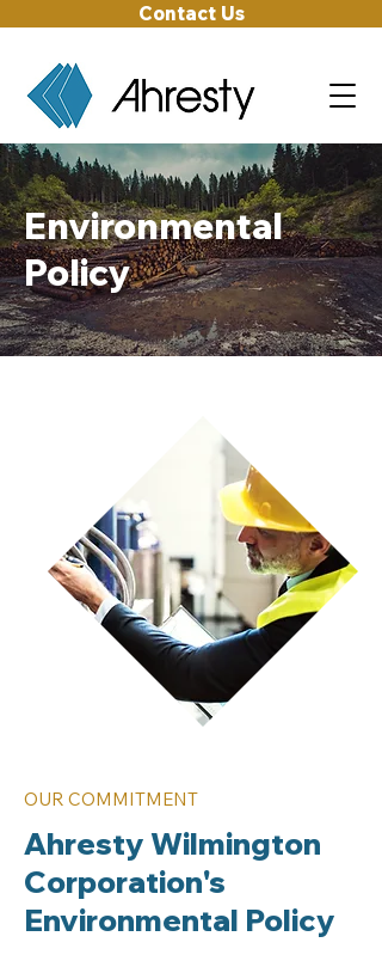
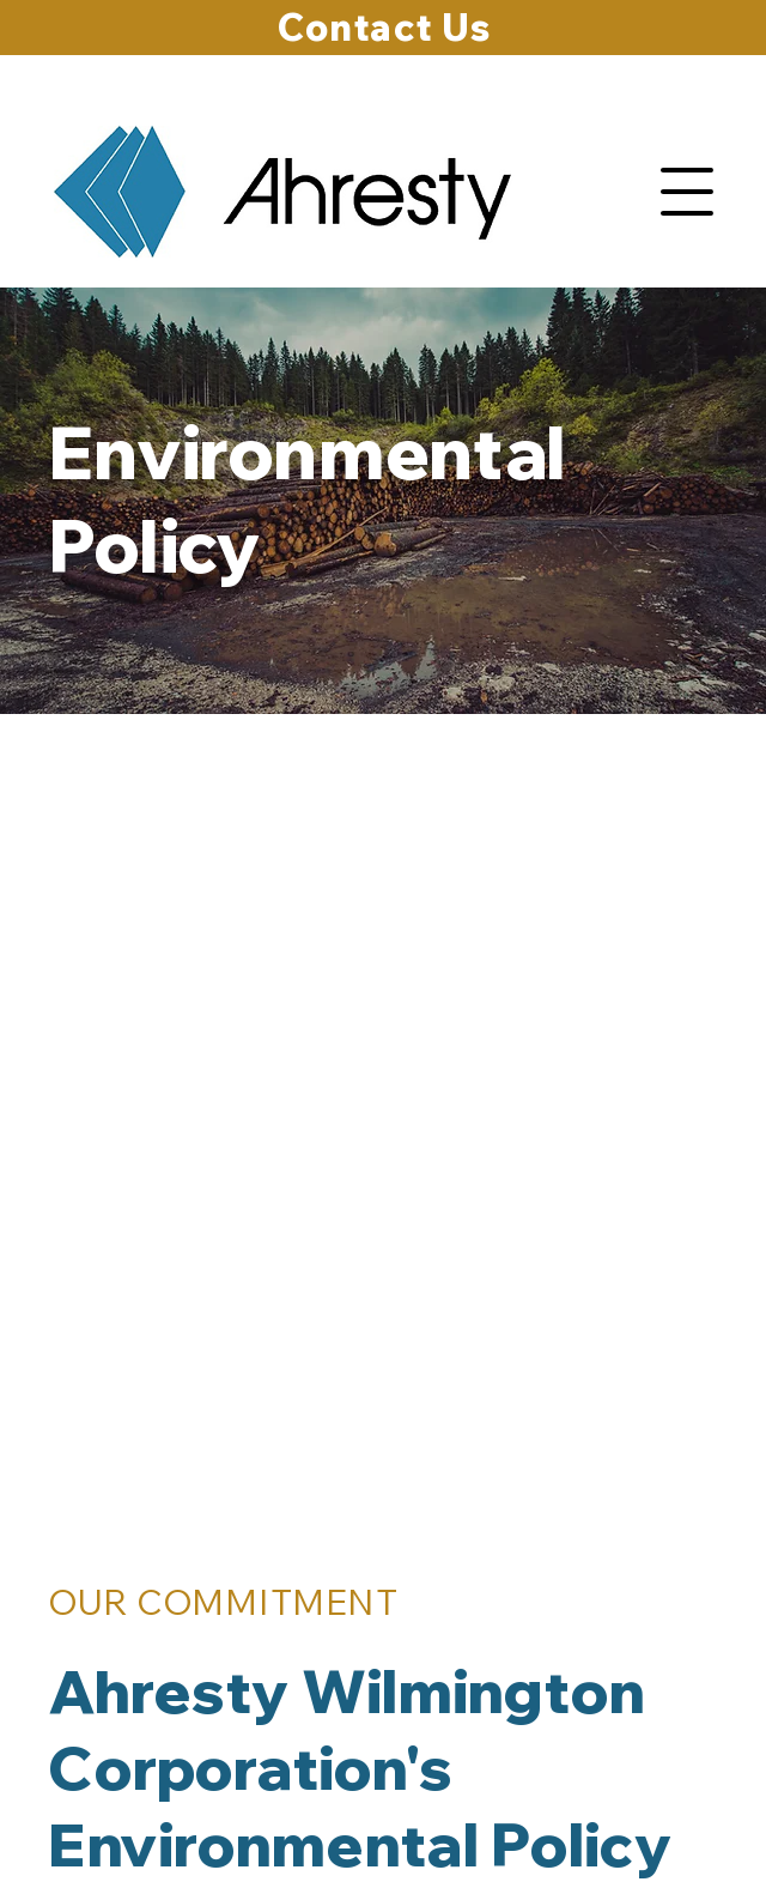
[48,439,358,726] [image] -> none

